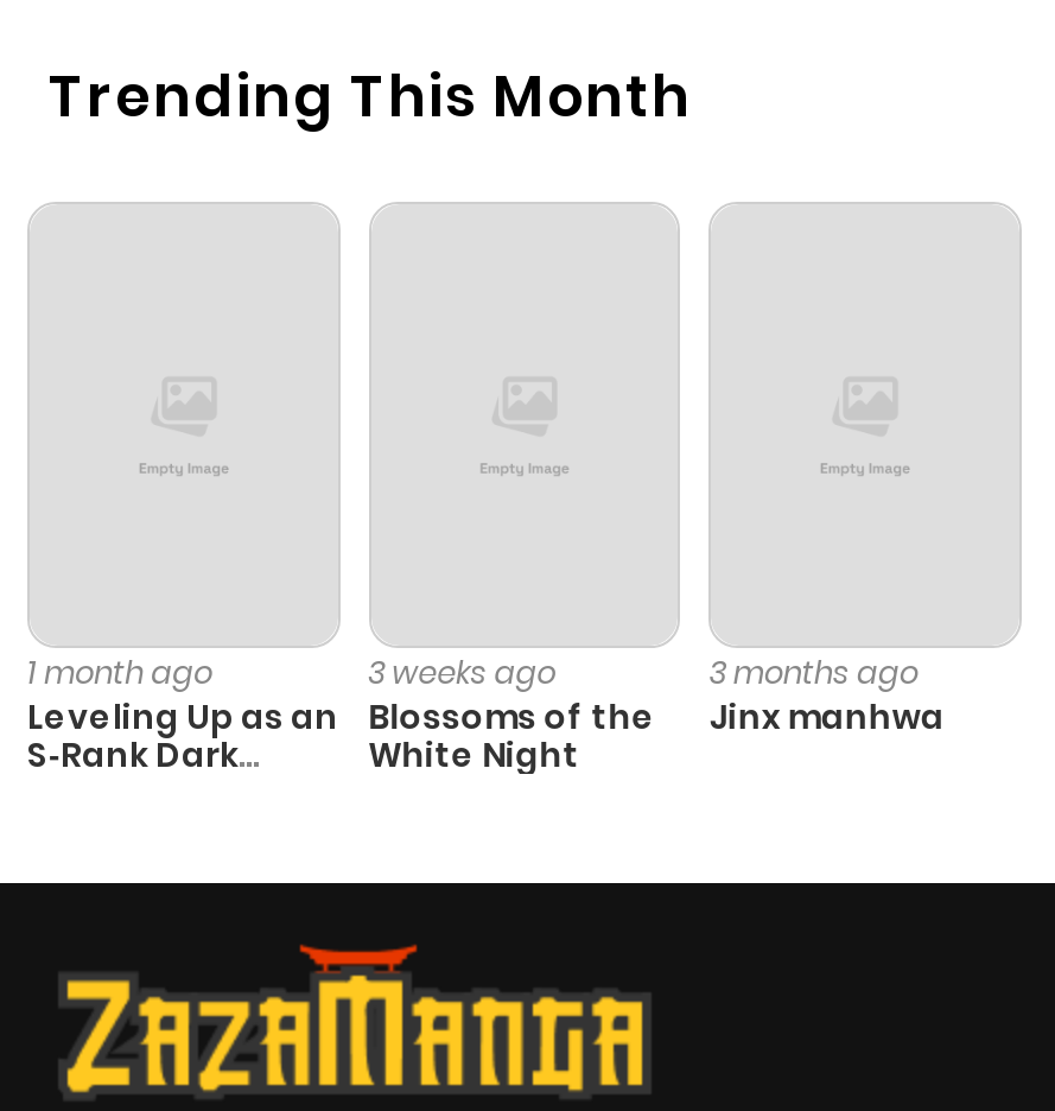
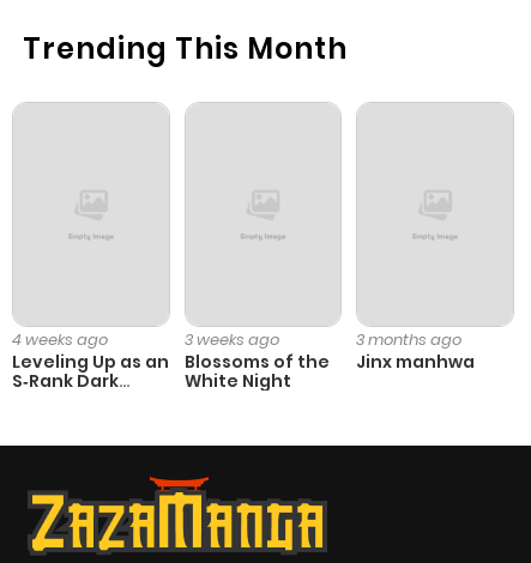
[27,651,212,696] 1 month ago -> [12,328,108,351] 4 weeks ago

